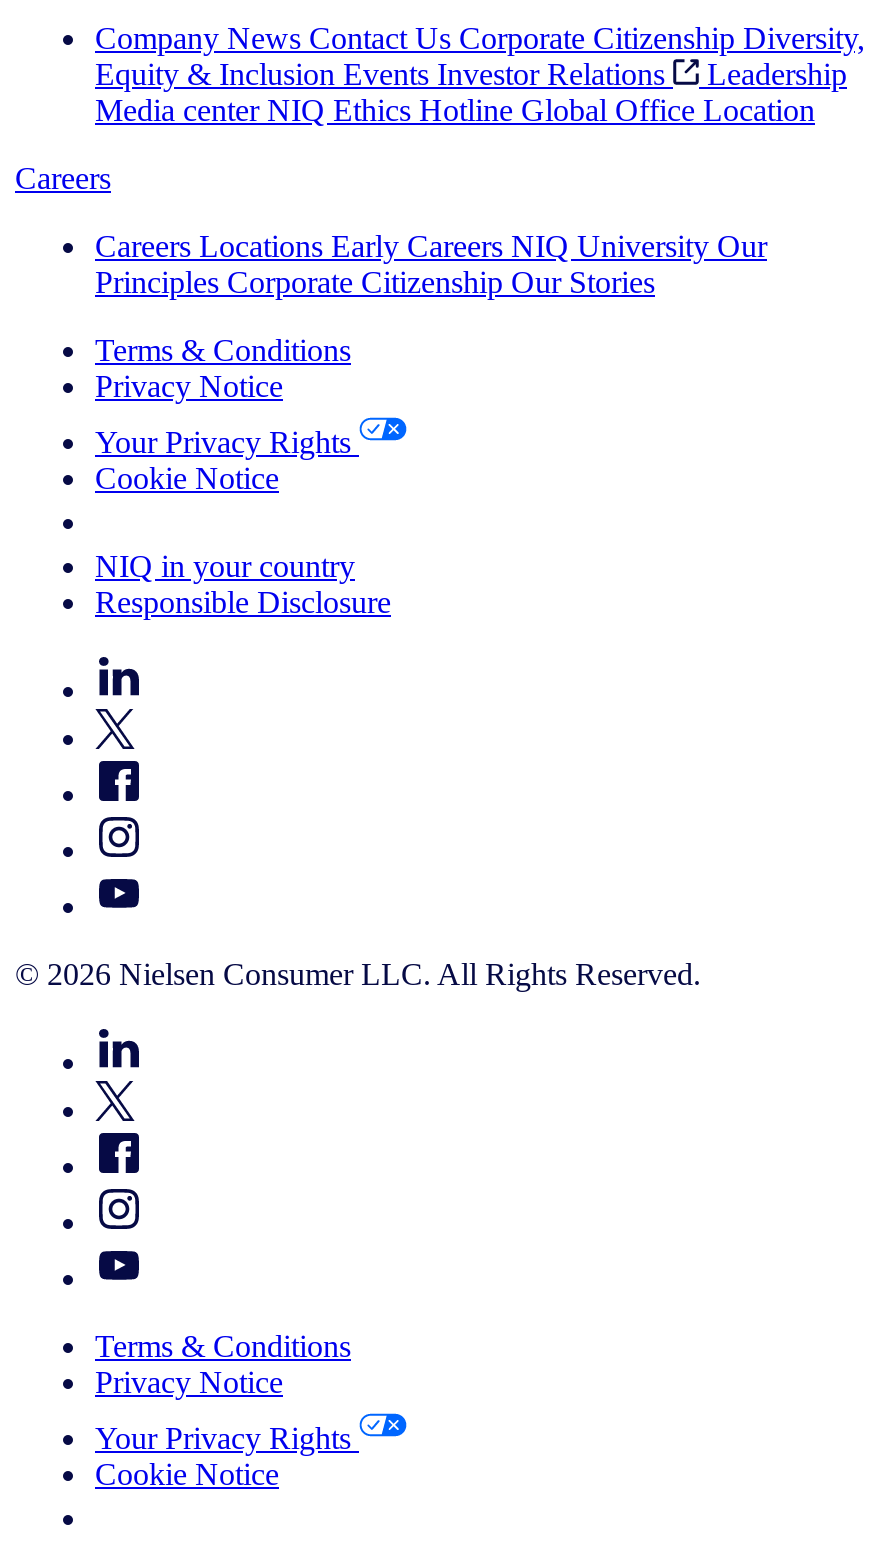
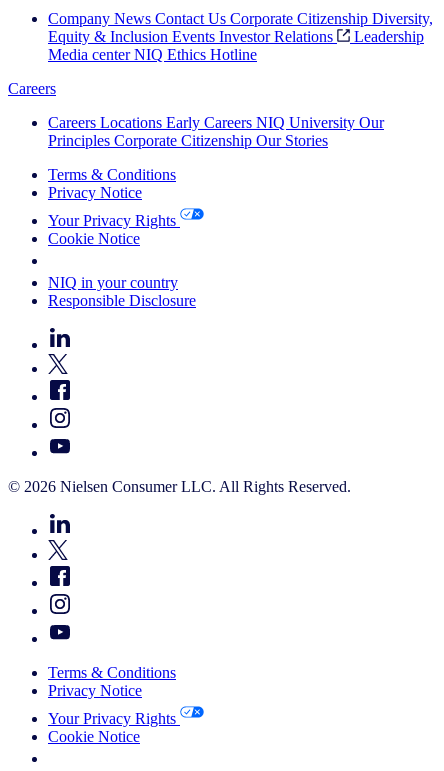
[95,92,815,126] Media center NIQ Ethics Hotline Global Office Location -> [48,46,257,63] Media center NIQ Ethics Hotline

